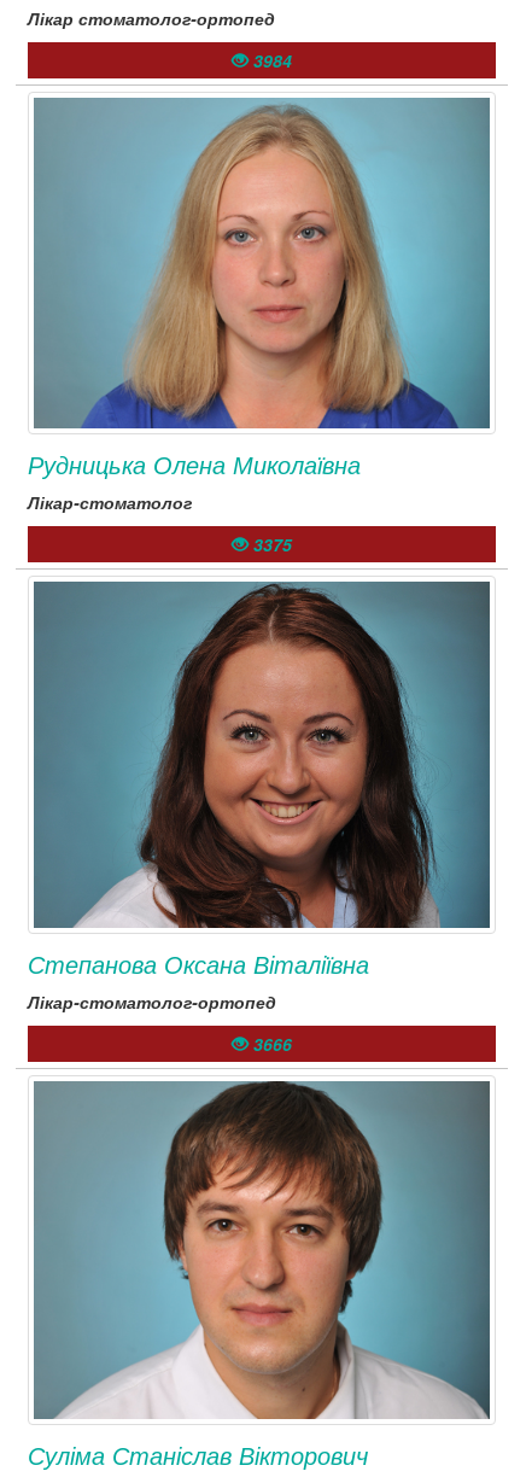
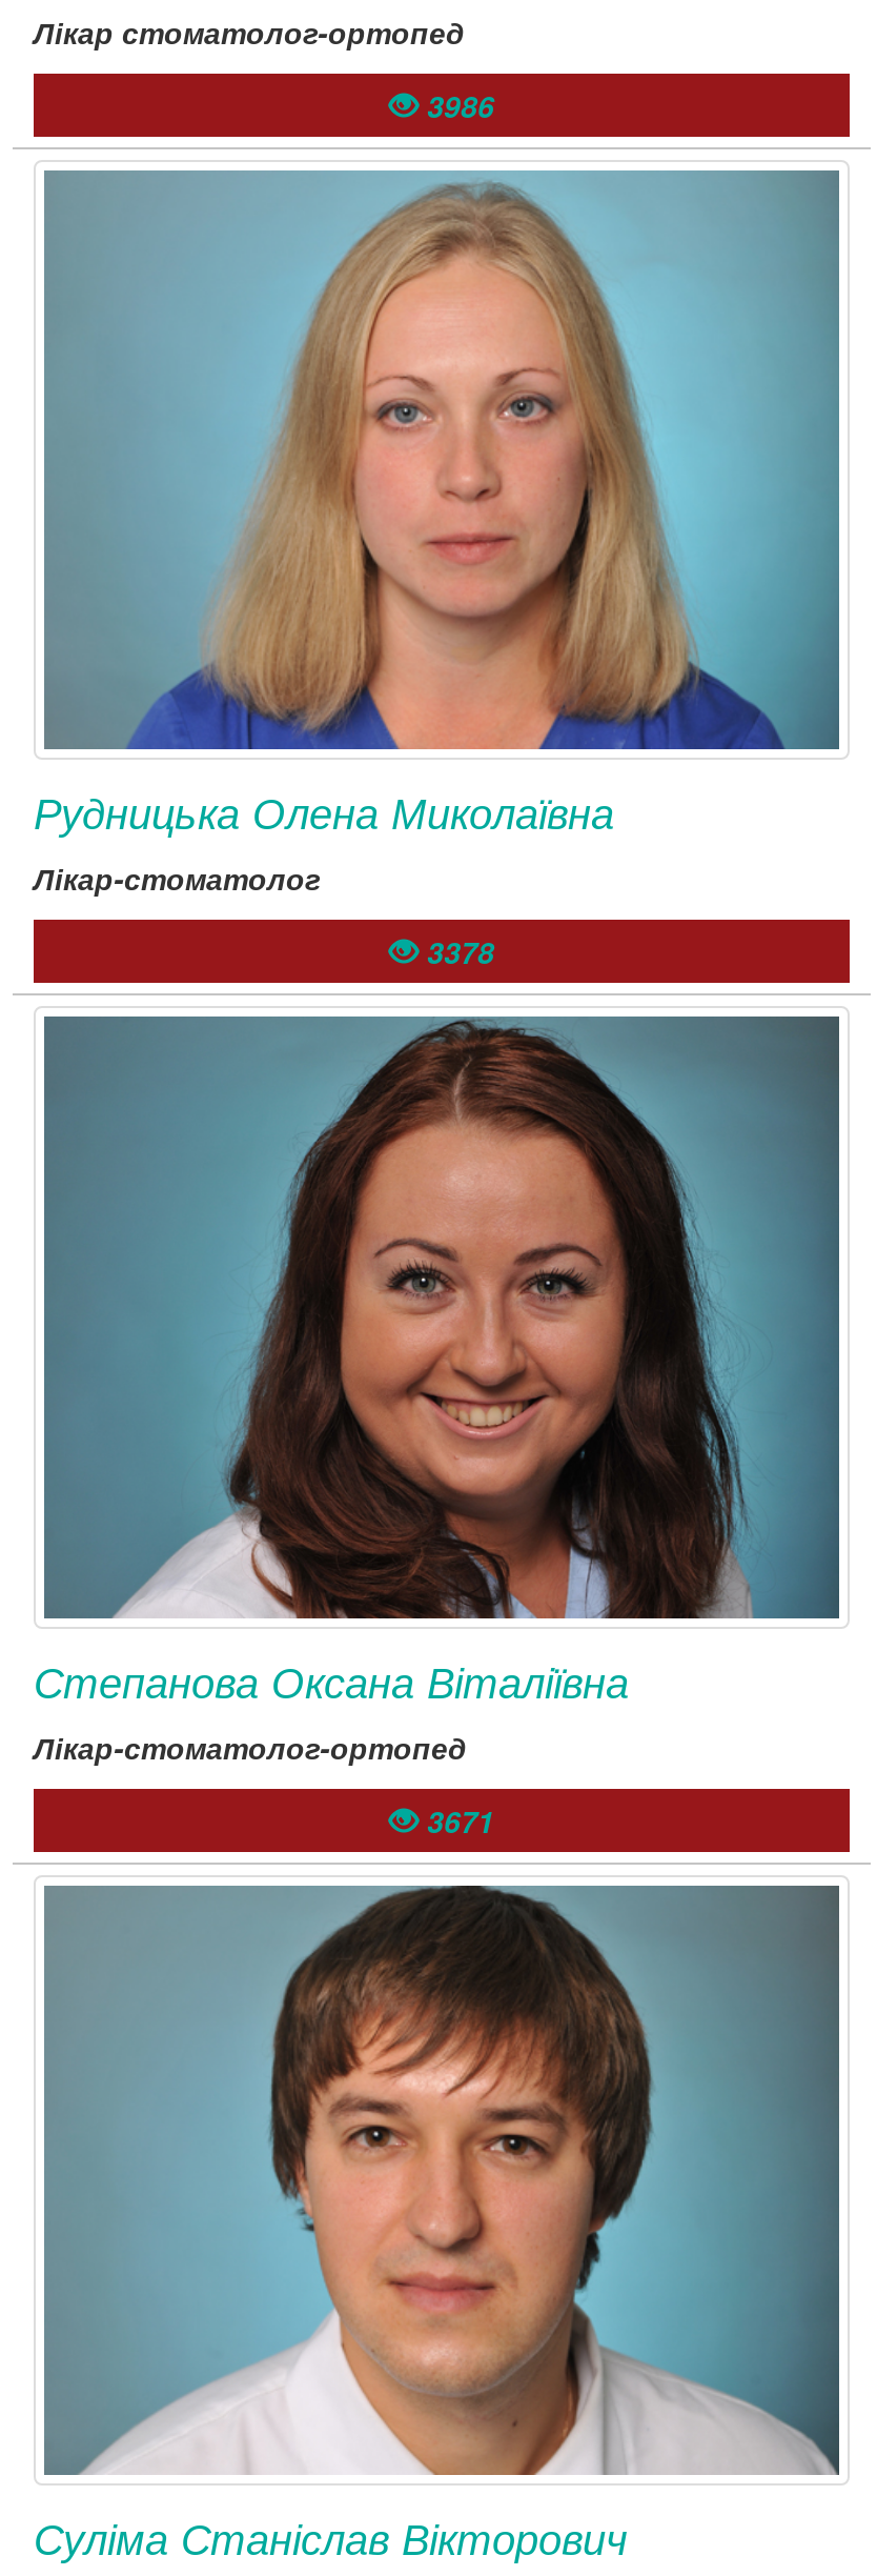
[253,48,292,72] 3984 -> [427,83,494,125] 3986
[253,533,292,557] 3375 -> [427,929,494,971] 3378
[253,1031,292,1055] 3666 -> [427,1799,494,1841] 3671

